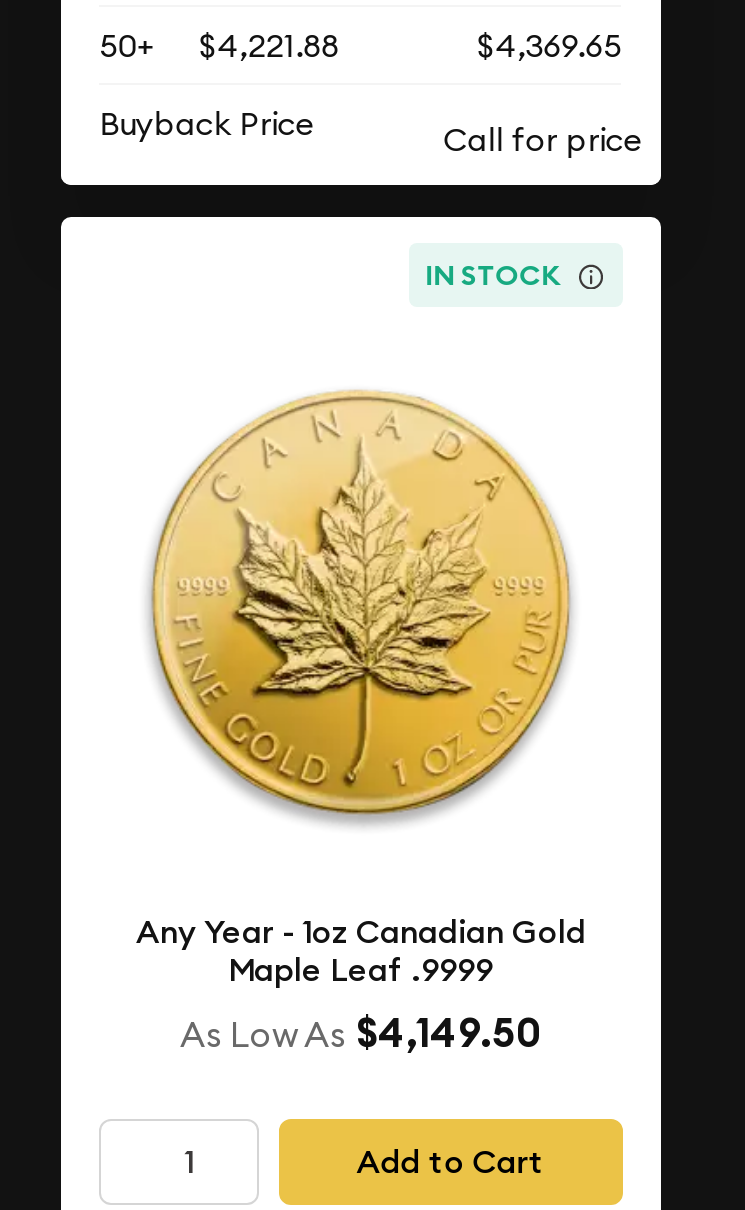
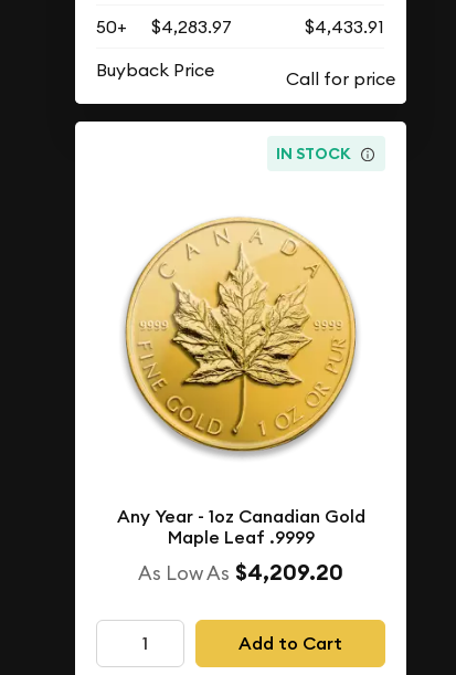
[99,24,339,64] 50+ $4,221.88 -> [96,15,232,37] 50+ $4,283.97
[477,24,621,64] $4,369.65 -> [305,15,384,37] $4,433.91
[180,1008,542,1060] As Low As $4,149.50 -> [138,558,343,587] As Low As $4,209.20

